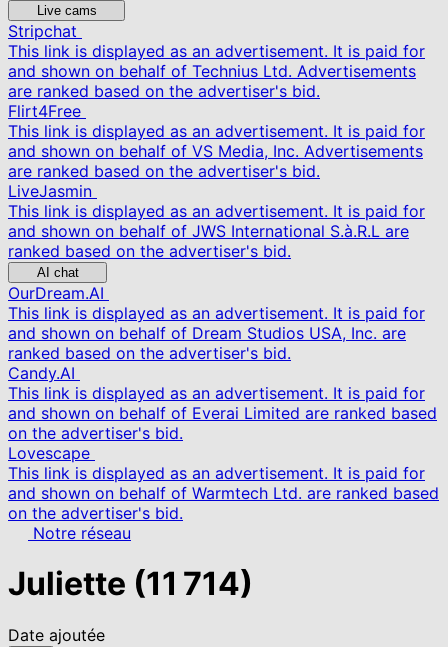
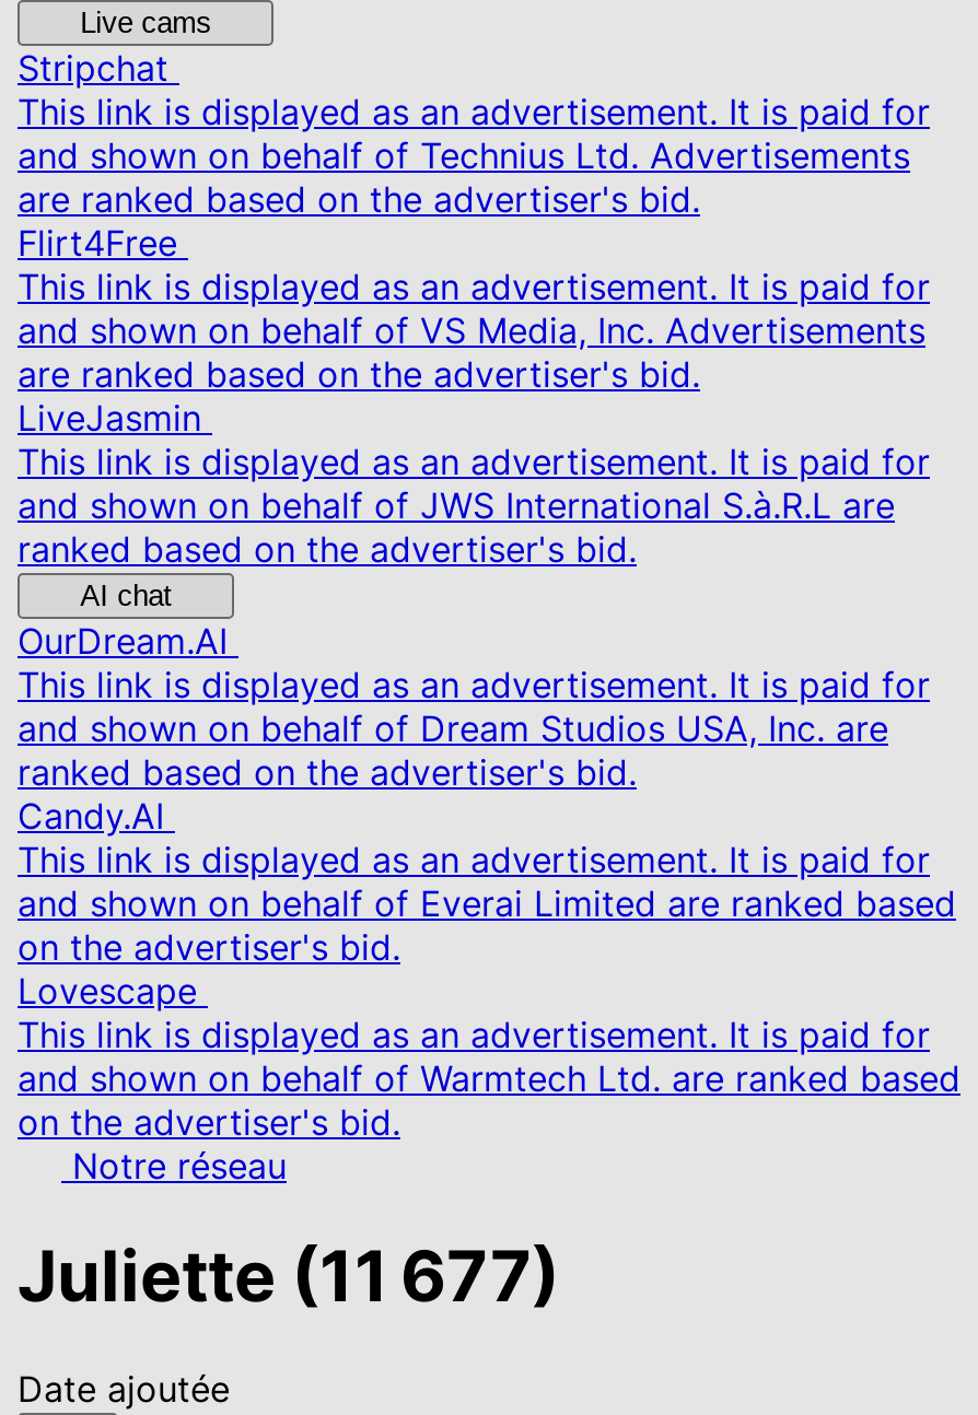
[8,564,253,603] Juliette (11 714) -> [18,1234,560,1320] Juliette (11 677)

